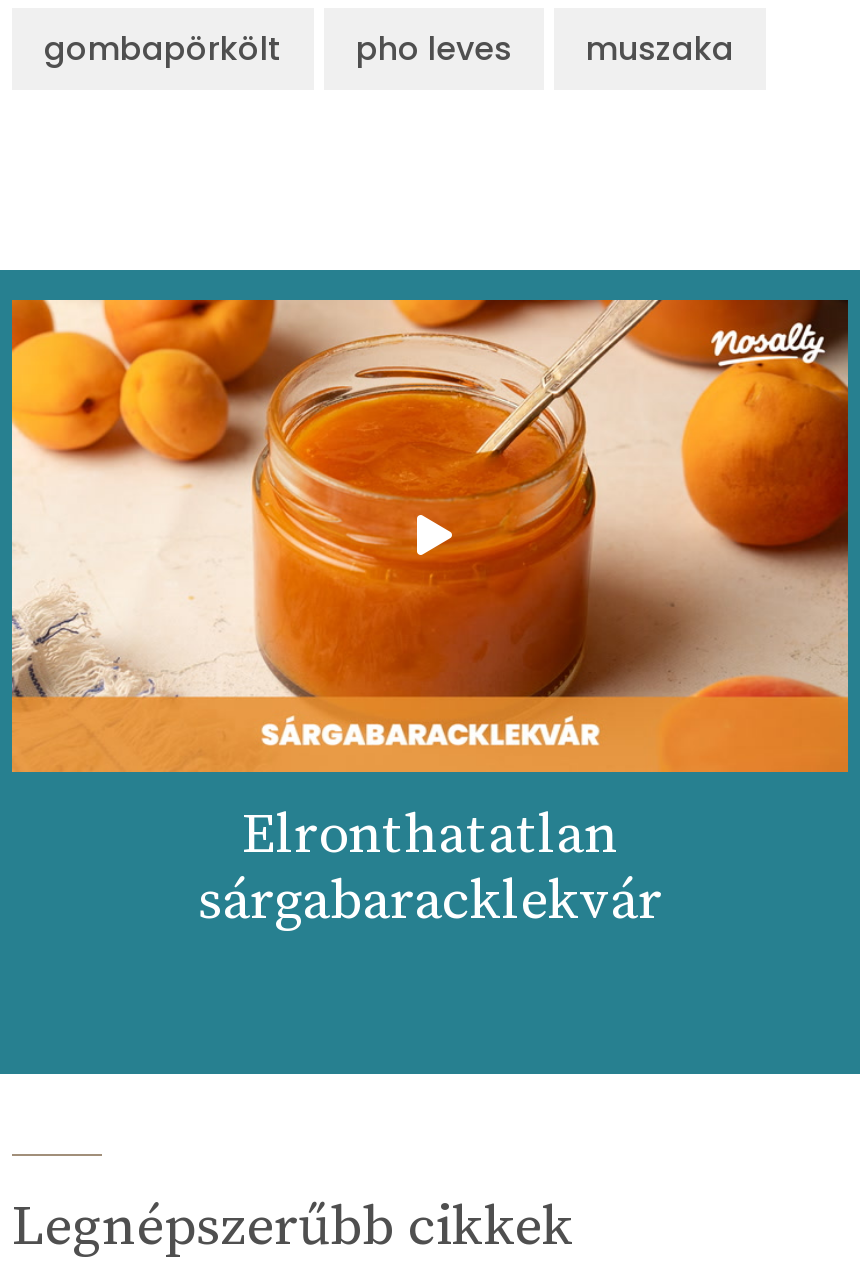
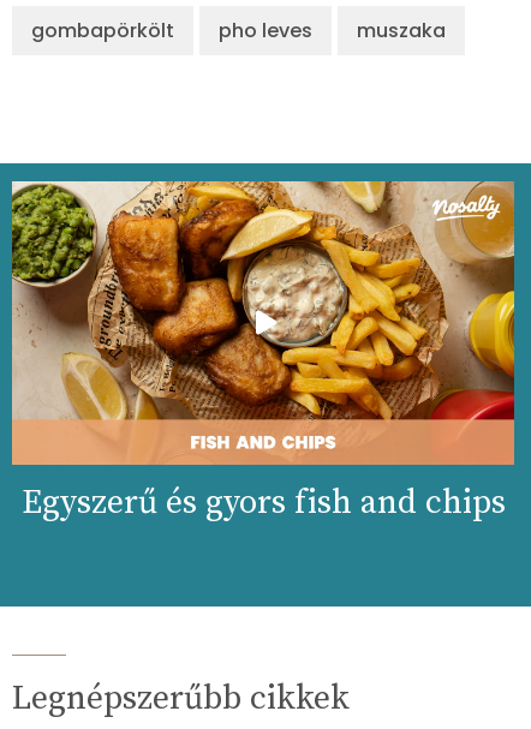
[10,298,850,936] [image] | Elronthatatlan | sárgabaracklekvár -> [11,180,515,524] [image] | Egyszerű és gyors fish and chips

